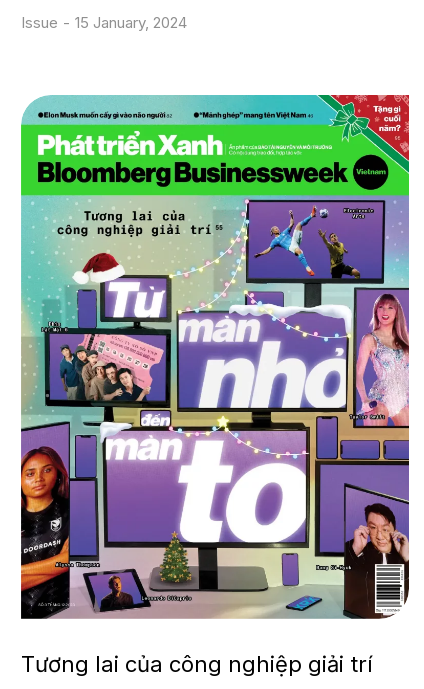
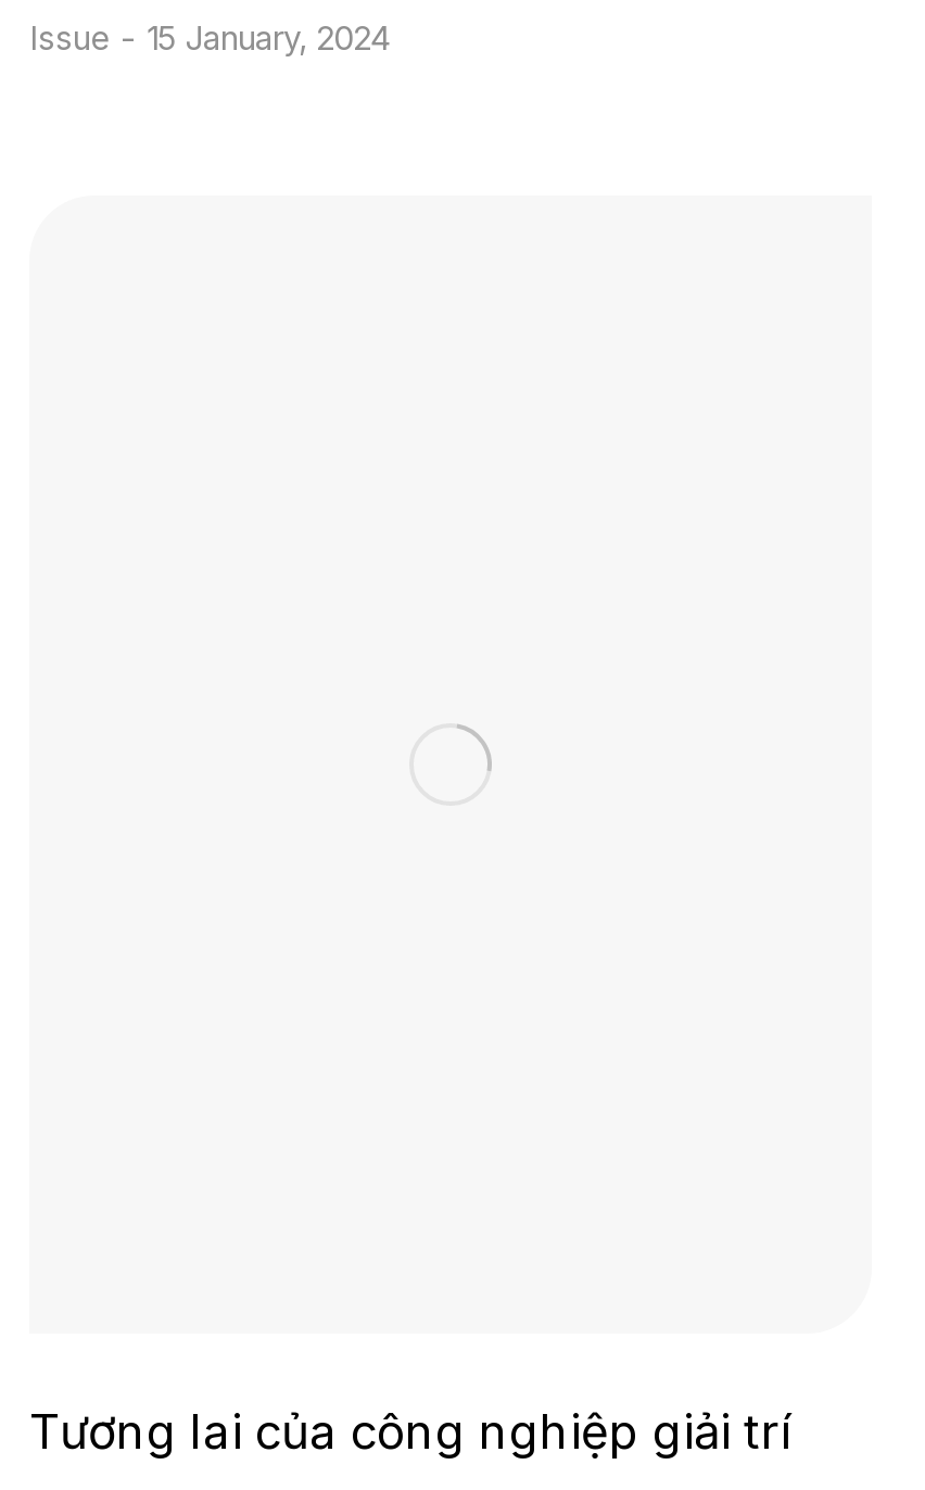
[20,94,410,620] [image] -> none

